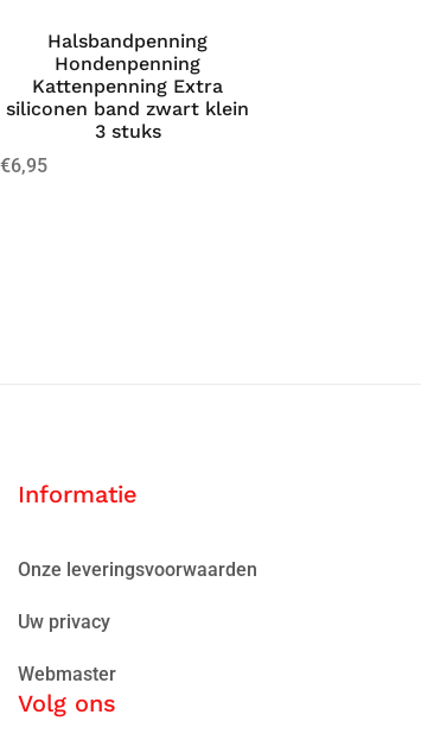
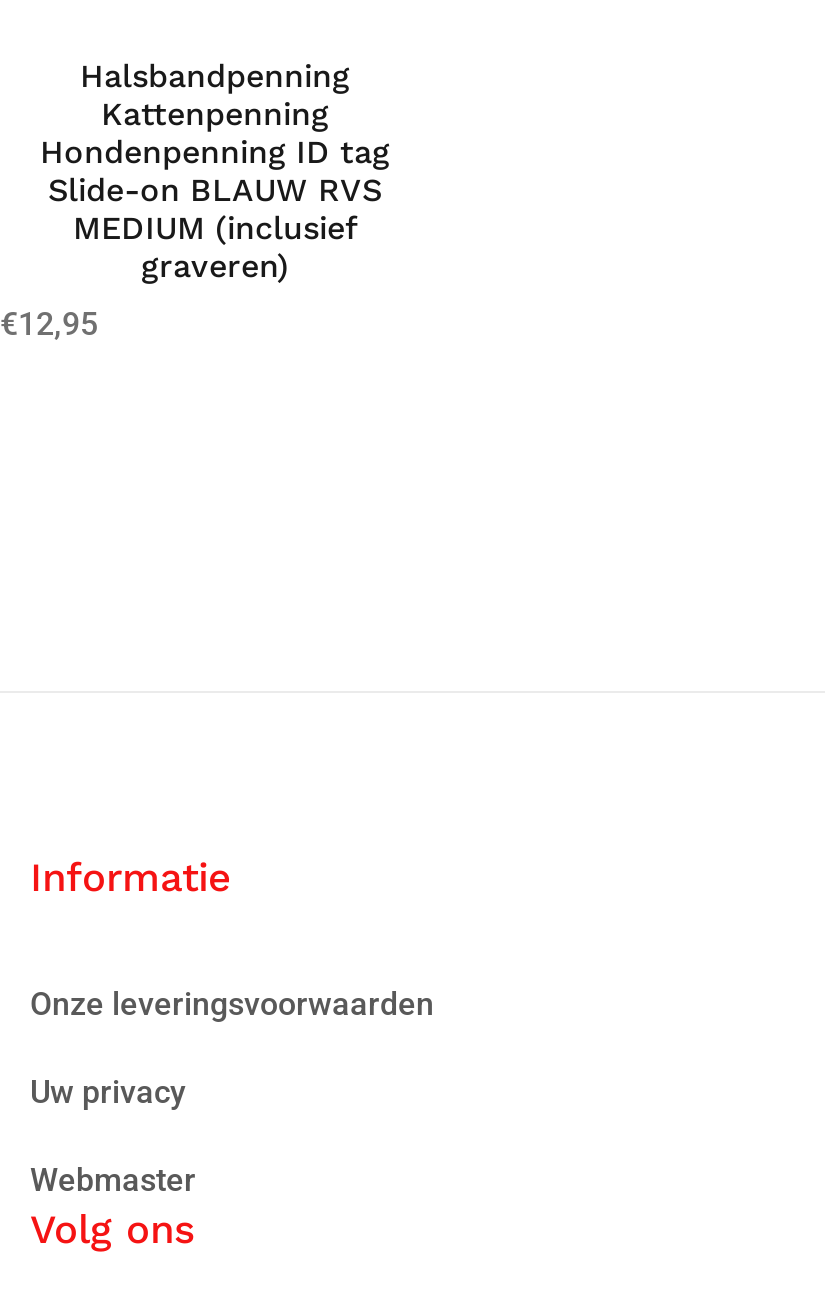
[6,52,249,142] Hondenpenning | Kattenpenning Extra | siliconen band zwart klein | 3 stuks -> [40,94,390,284] Kattenpenning | Hondenpenning ID tag | Slide-on BLAUW RVS | MEDIUM (inclusief | graveren)
[0,154,47,176] €6,95 -> [0,304,98,342] €12,95

